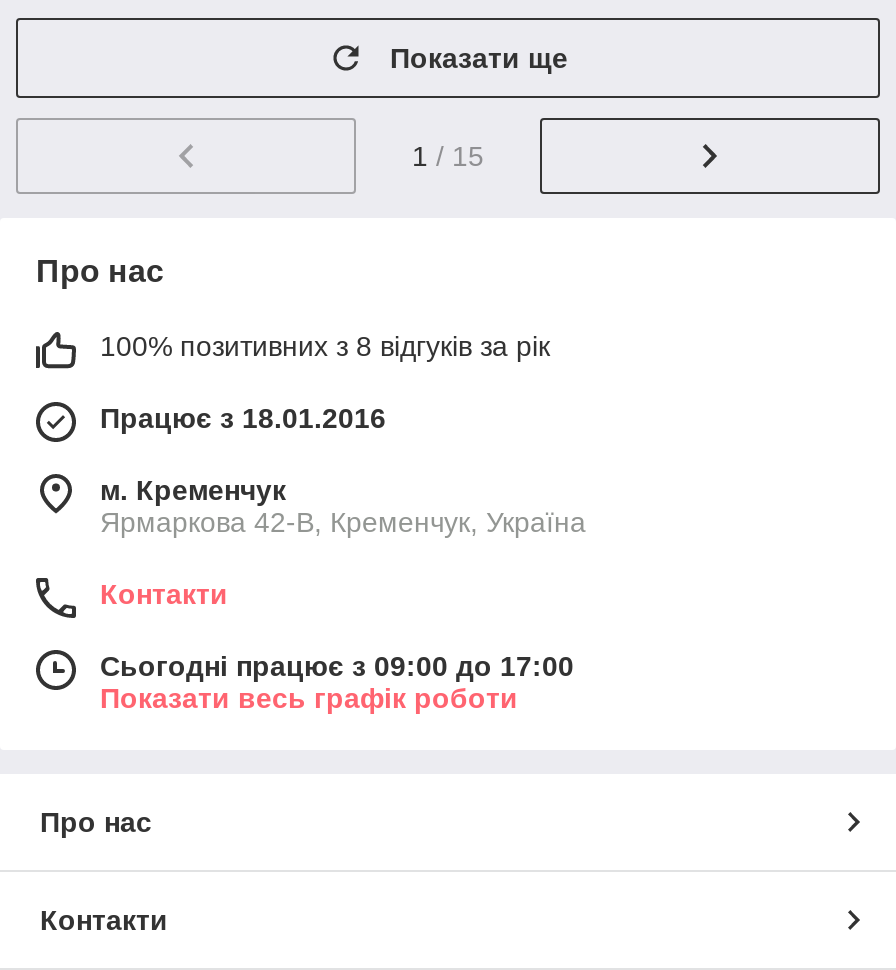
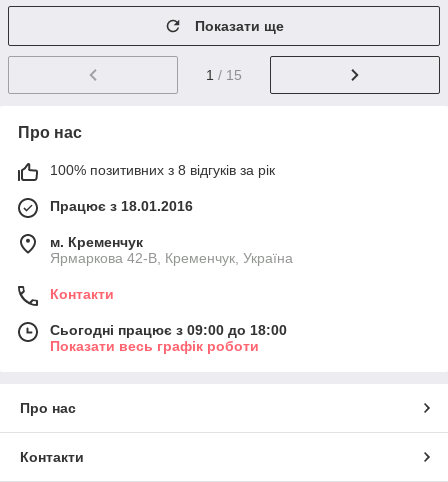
[100,650,574,682] Сьогодні працює з 09:00 до 17:00 -> [50,322,287,338] Сьогодні працює з 09:00 до 18:00

